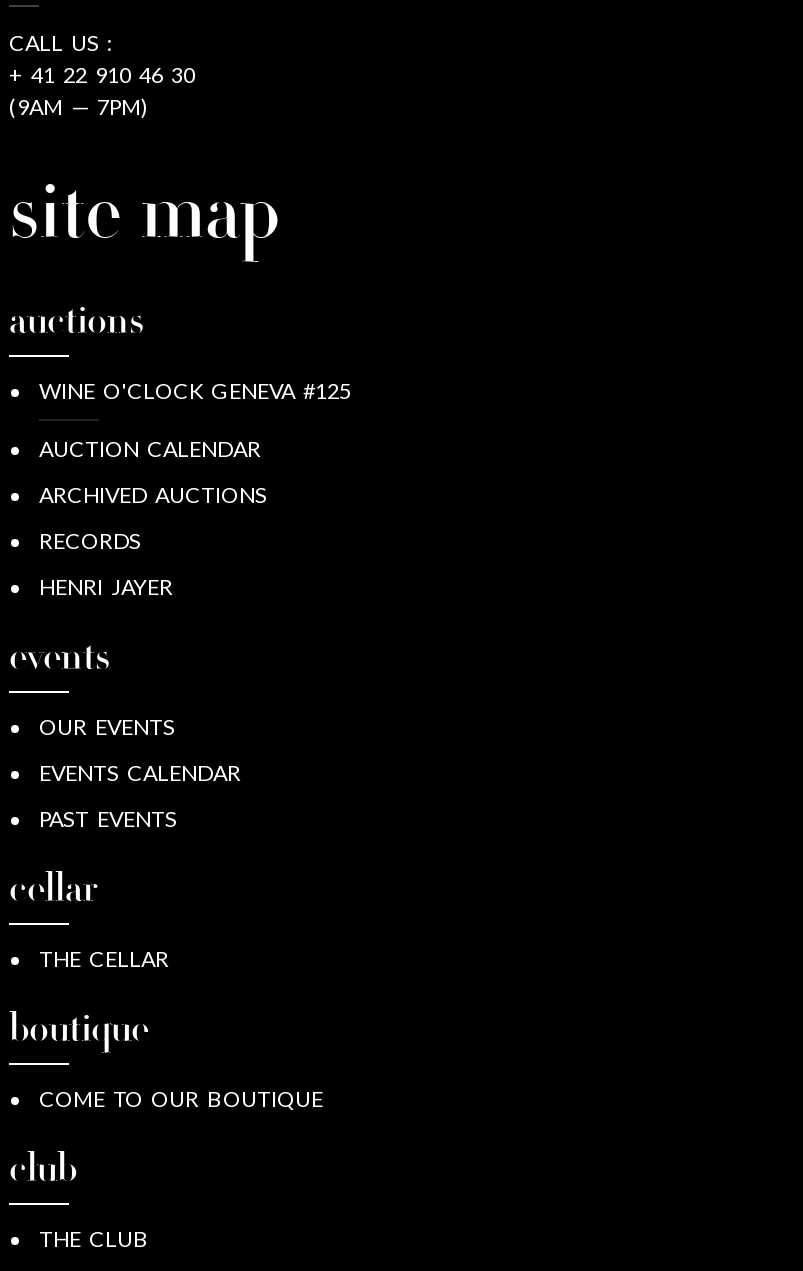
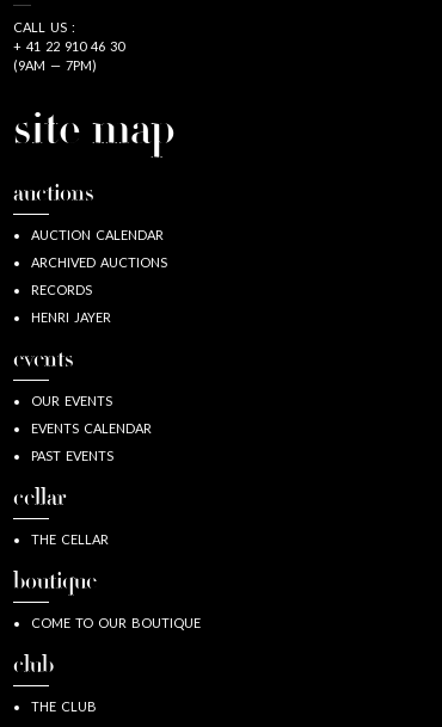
[39,376,351,402] WINE O'CLOCK GENEVA #125 -> none

